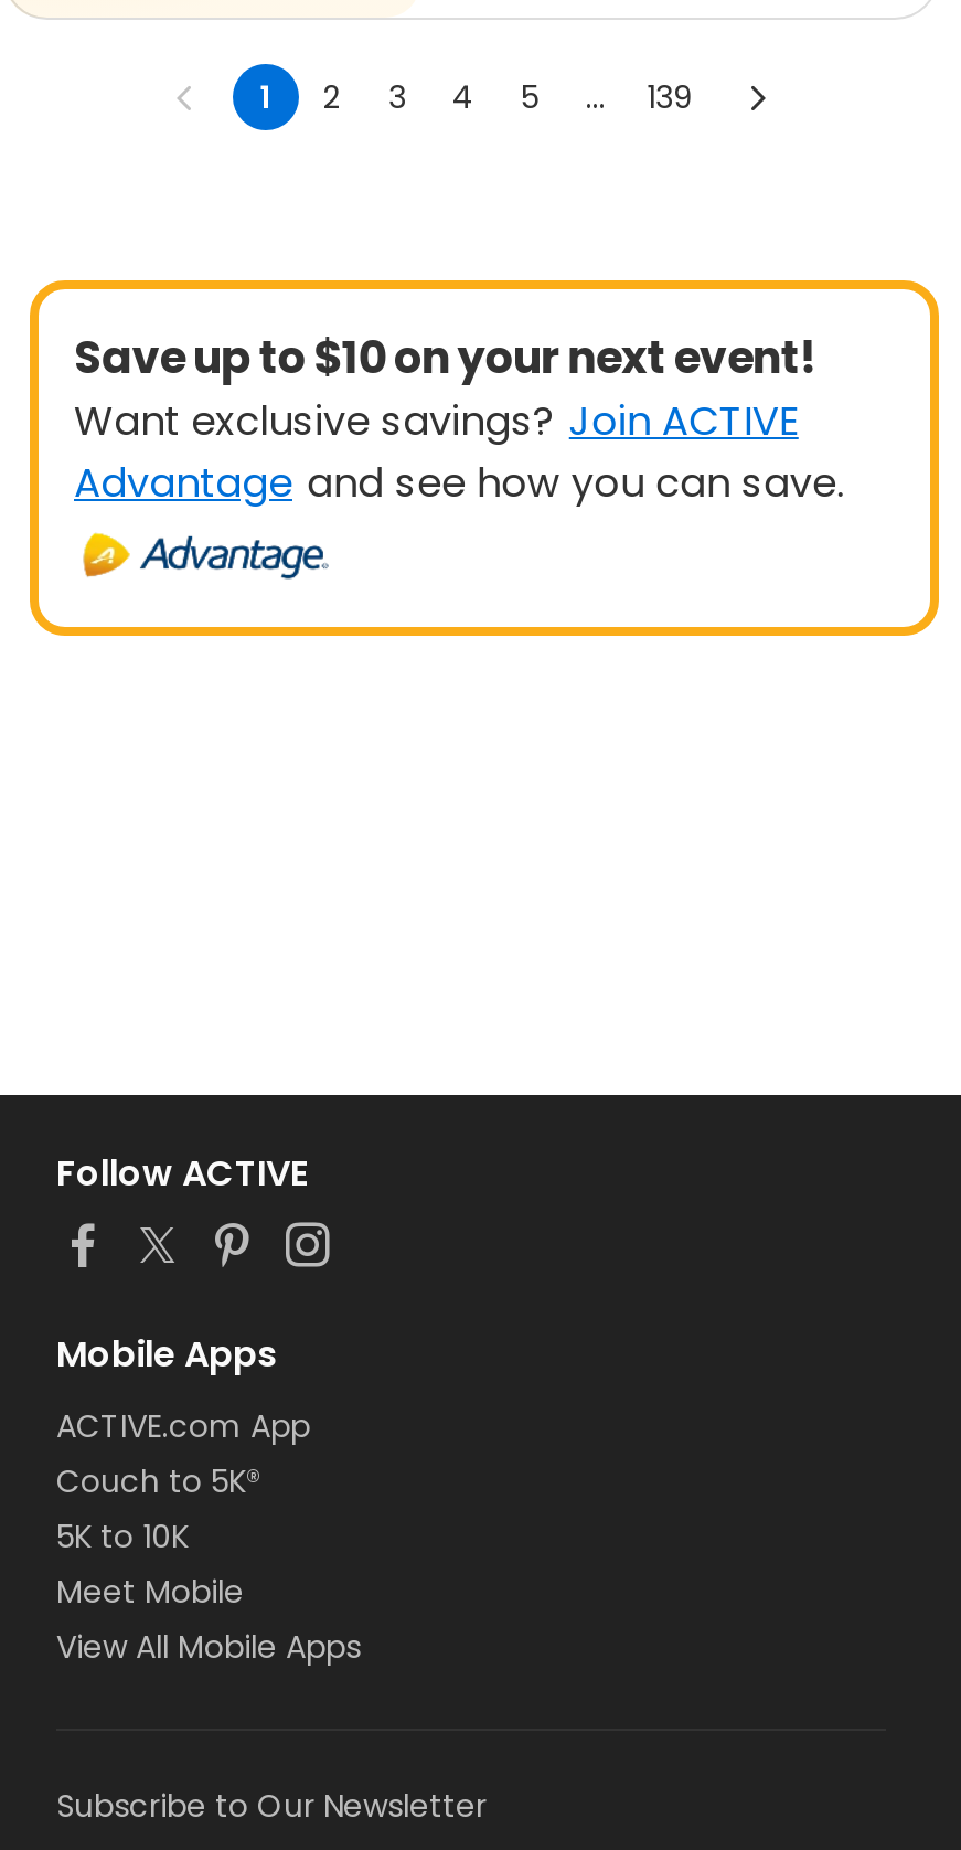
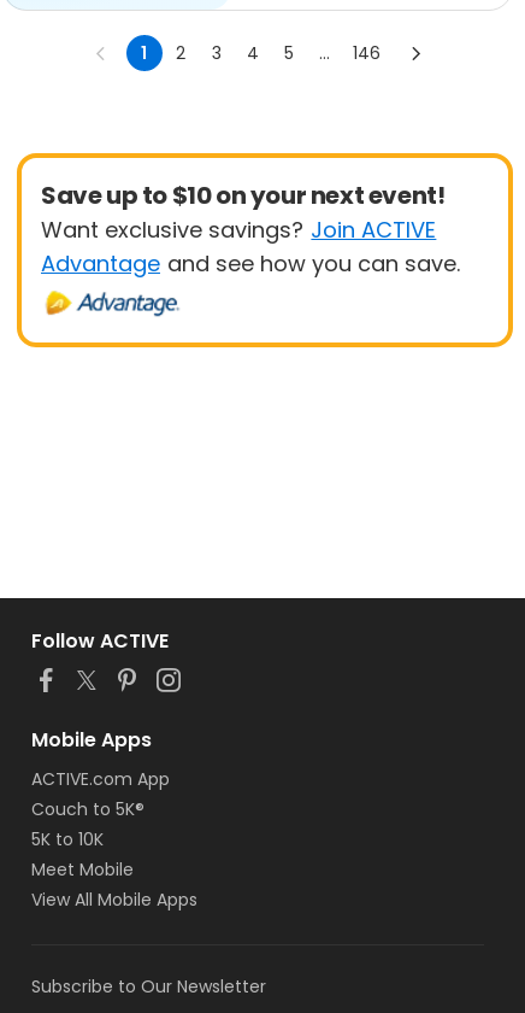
[647,75,693,119] 139 -> [352,41,380,65] 146

